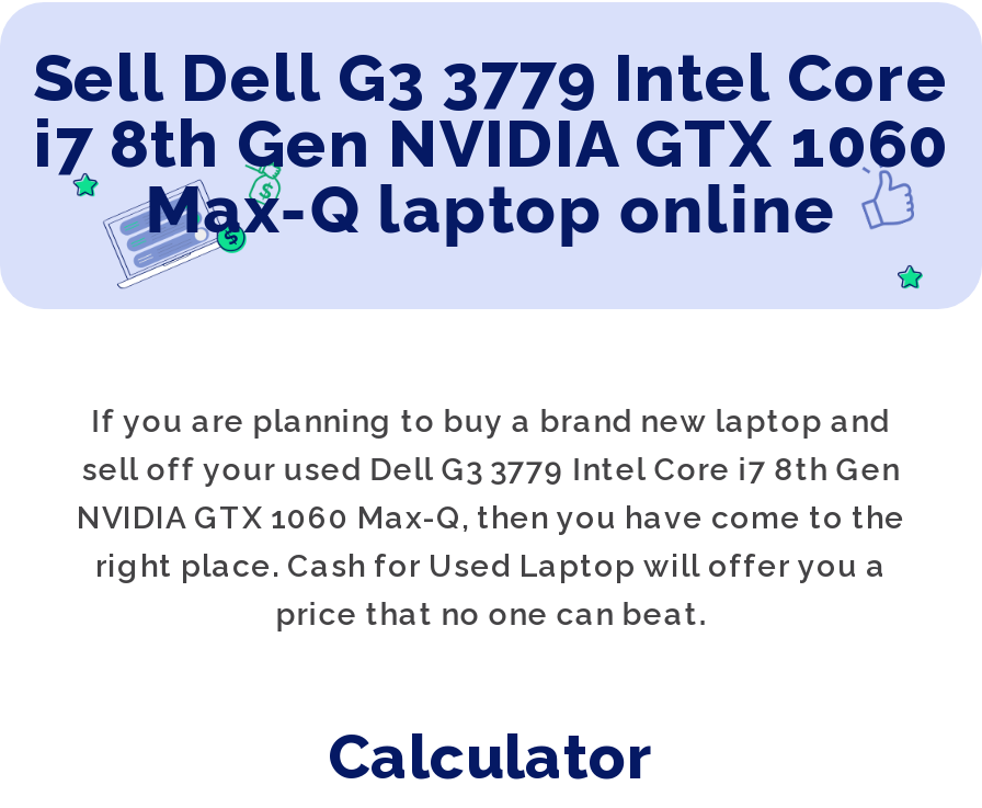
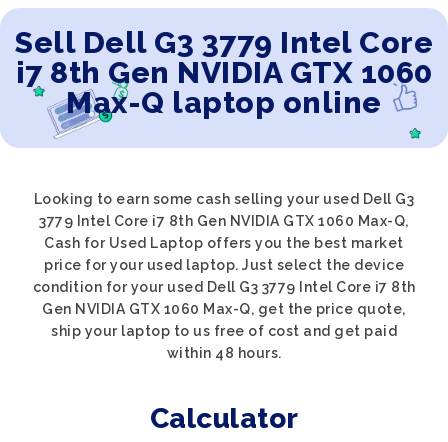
[77,403,905,631] If you are planning to buy a brand new laptop and | sell off your used Dell G3 3779 Intel Core i7 8th Gen | NVIDIA GTX 1060 Max-Q, then you have come to the | right place. Cash for Used Laptop will offer you a | price that no one can beat. -> [32,191,415,361] Looking to earn some cash selling your used Dell G3 | 3779 Intel Core i7 8th Gen NVIDIA GTX 1060 Max-Q, | Cash for Used Laptop offers you the best market | price for your used laptop. Just select the device | condition for your used Dell G3 3779 Intel Core i7 8th | Gen NVIDIA GTX 1060 Max-Q, get the price quote, | ship your laptop to us free of cost and get paid | within 48 hours.

